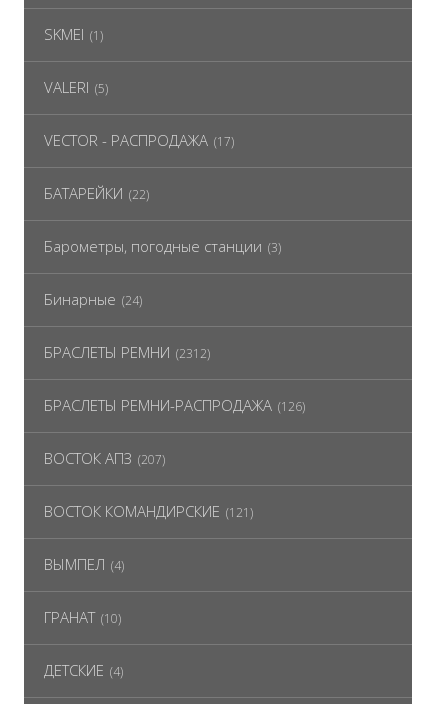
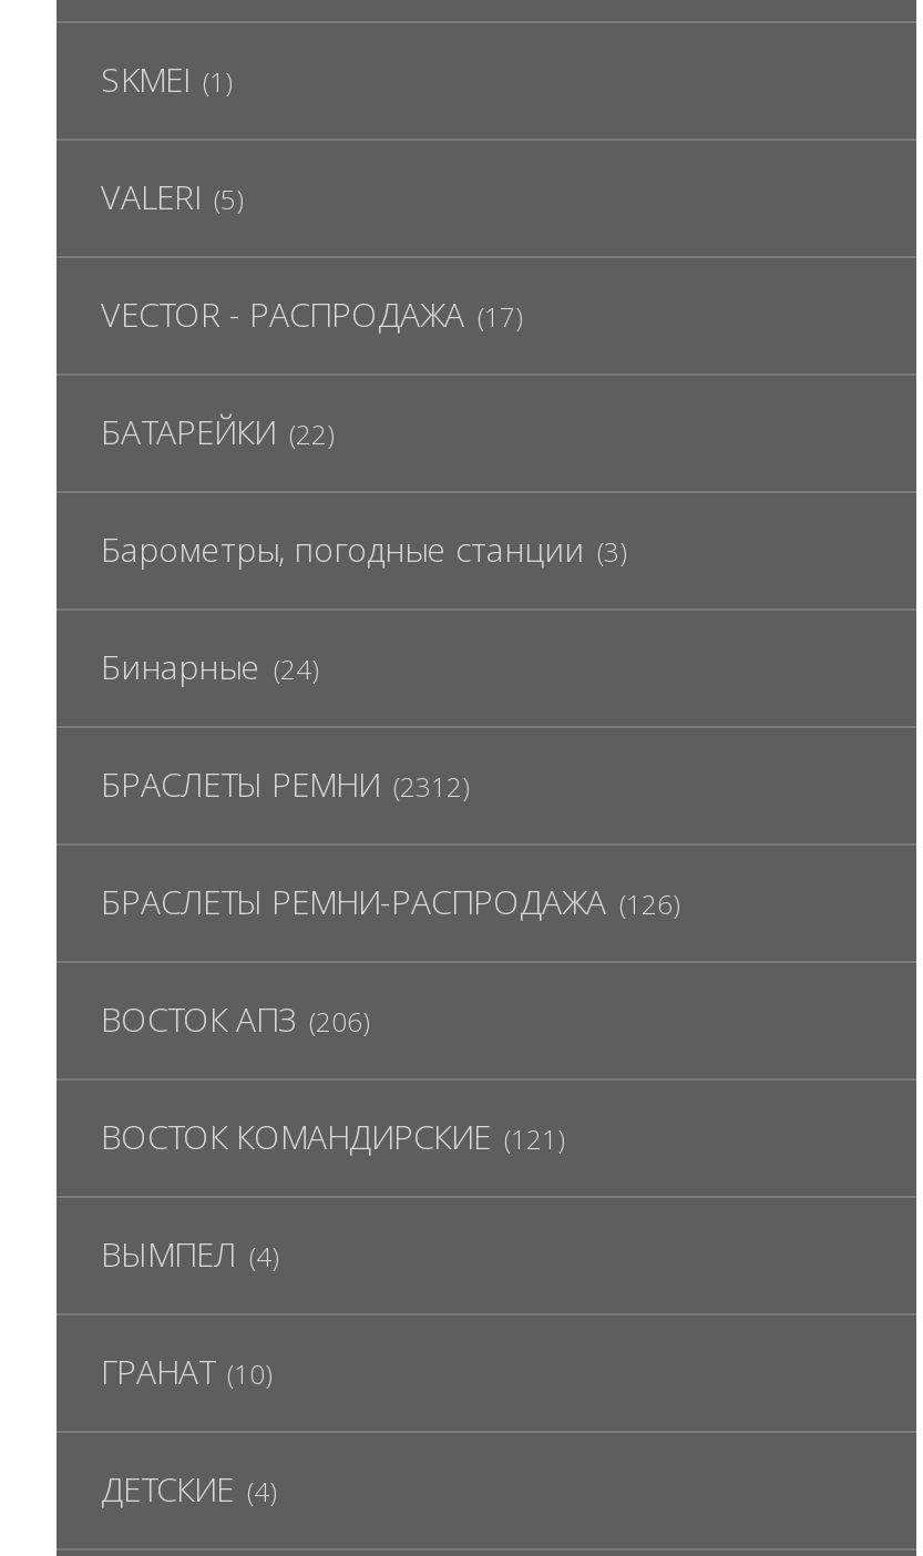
[44,448,165,468] ВОСТОК АПЗ (207) -> [101,996,369,1041] ВОСТОК АПЗ (206)

